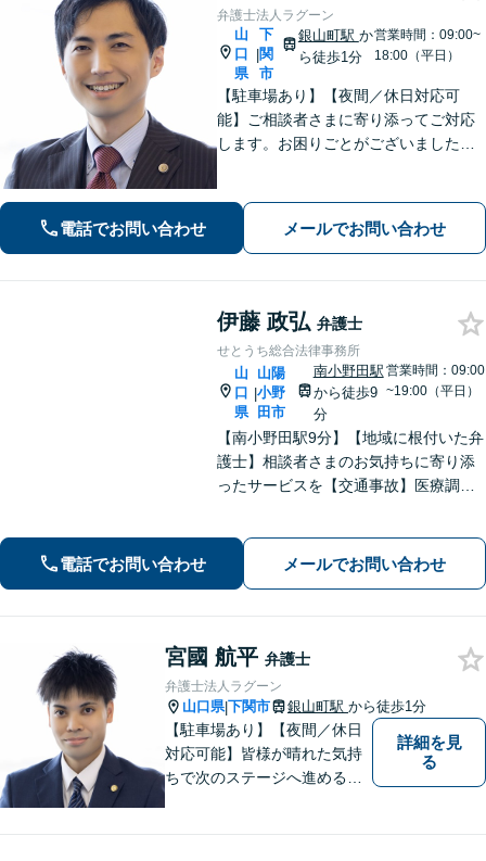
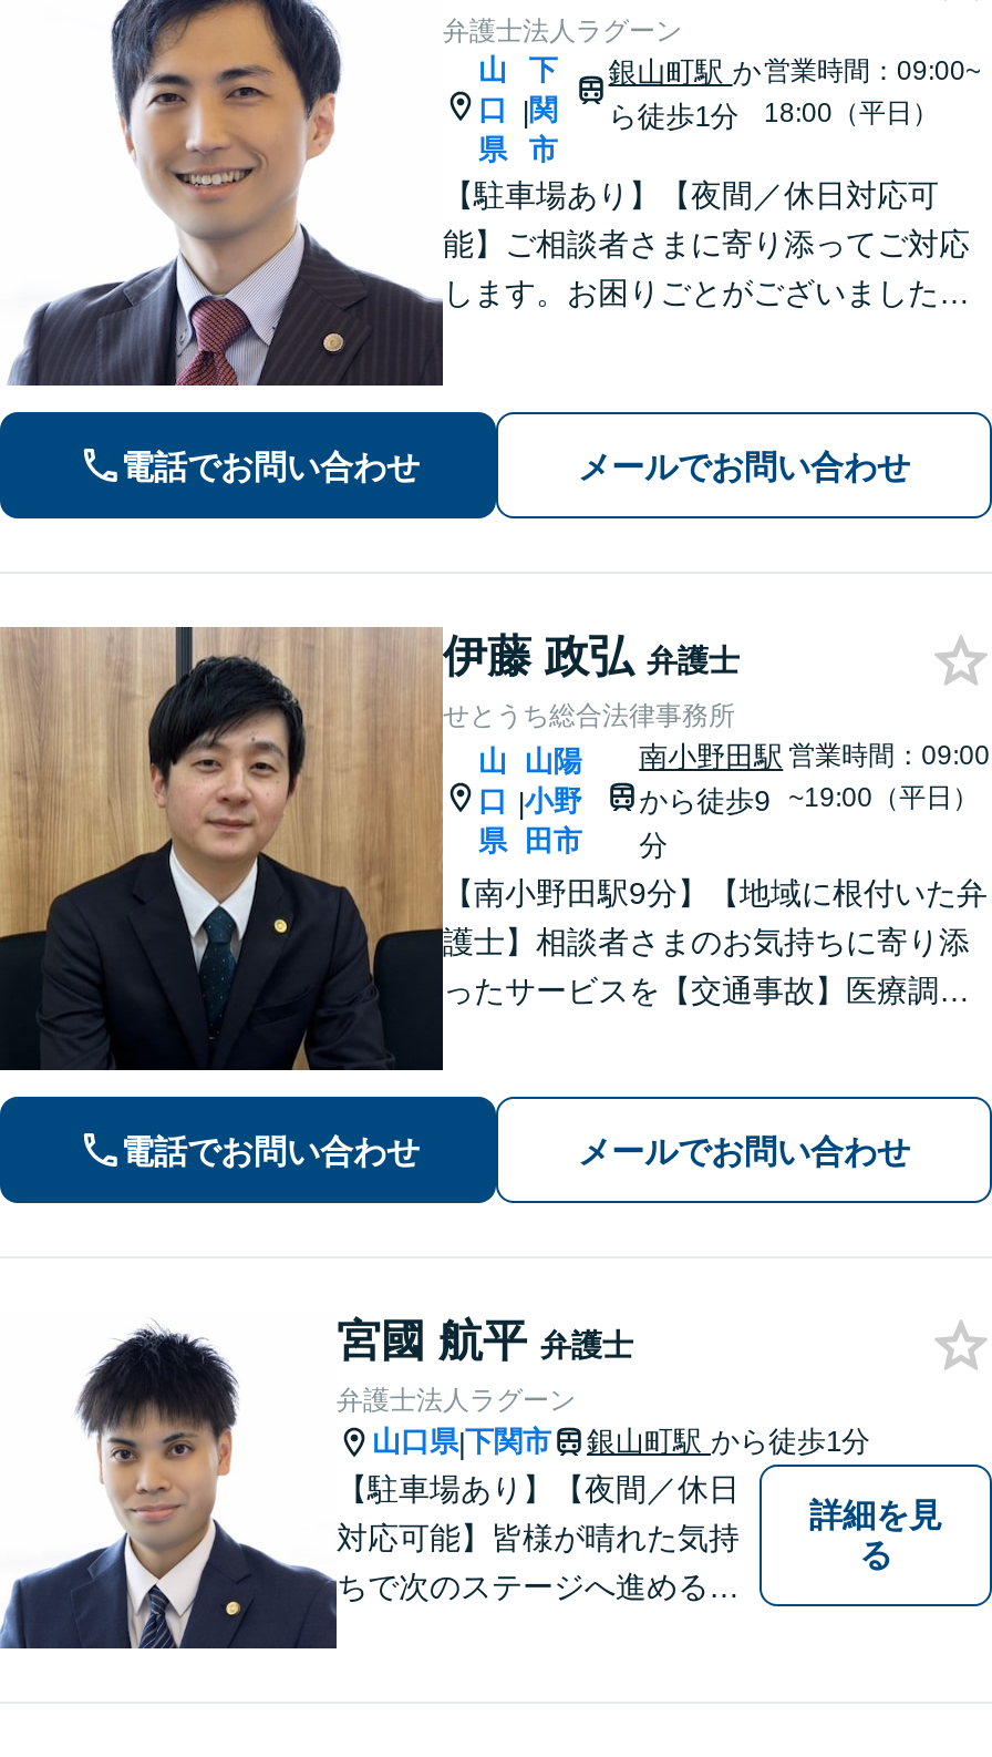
none -> [7,625,445,1072] [image]

